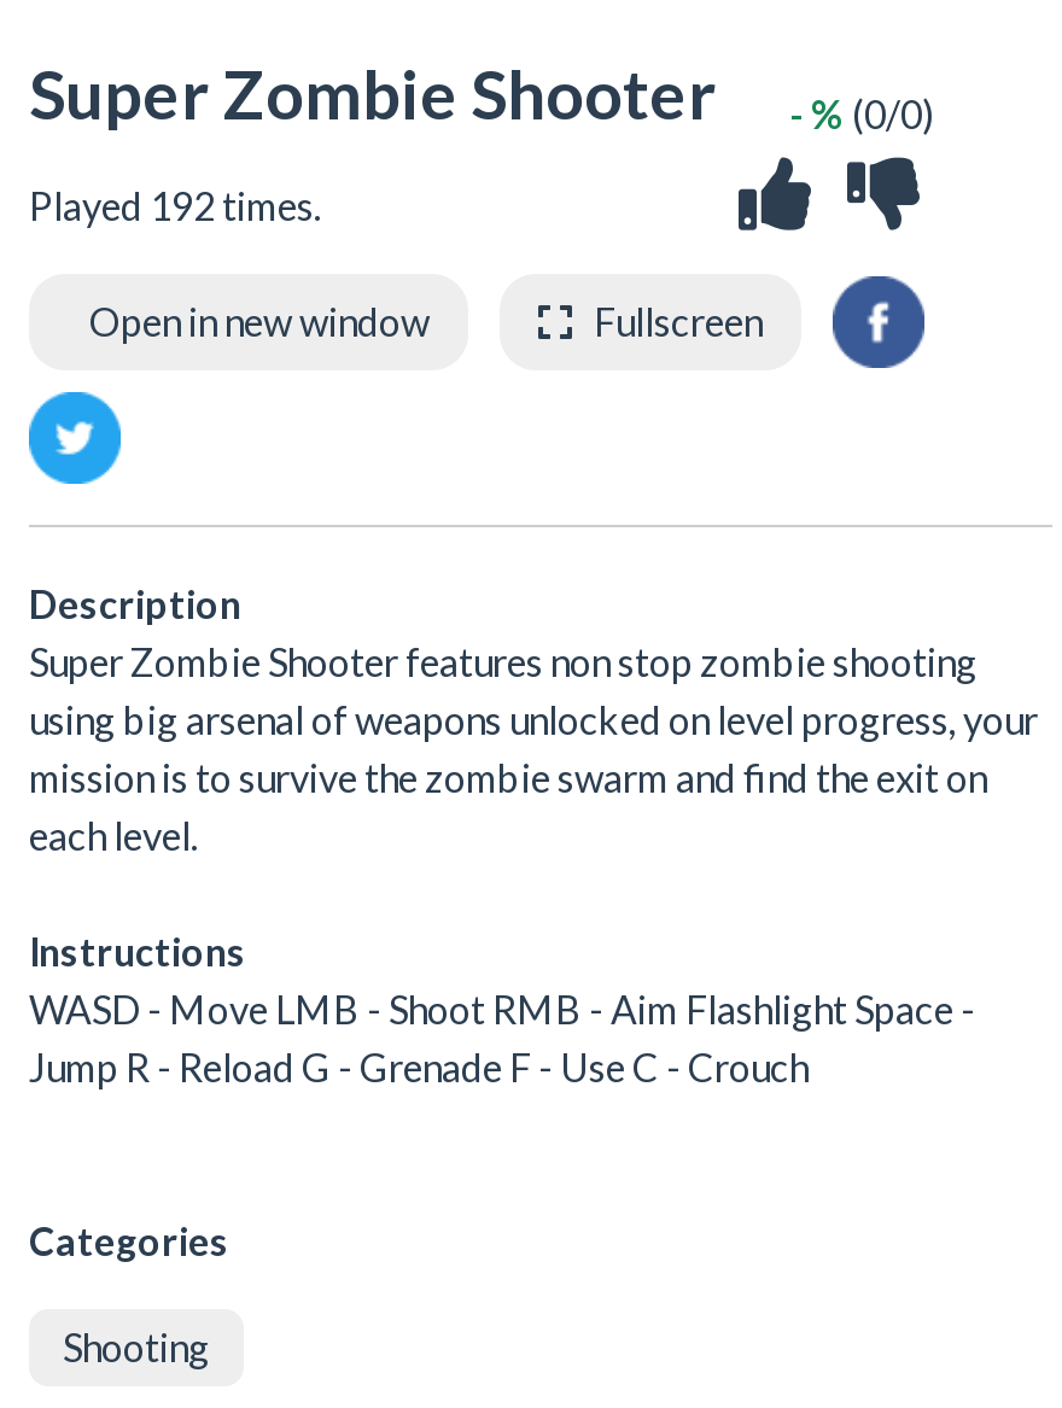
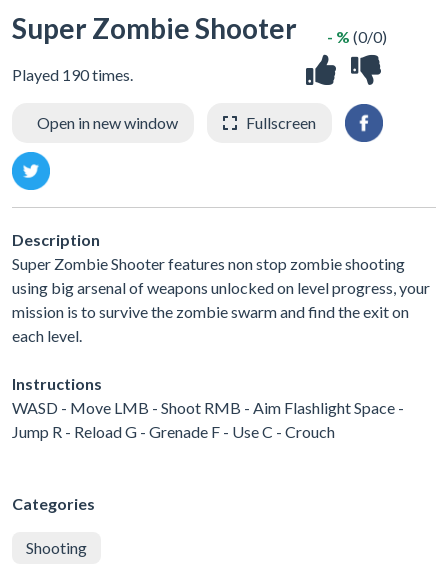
[29,182,321,228] Played 192 times. -> [12,65,133,84] Played 190 times.

